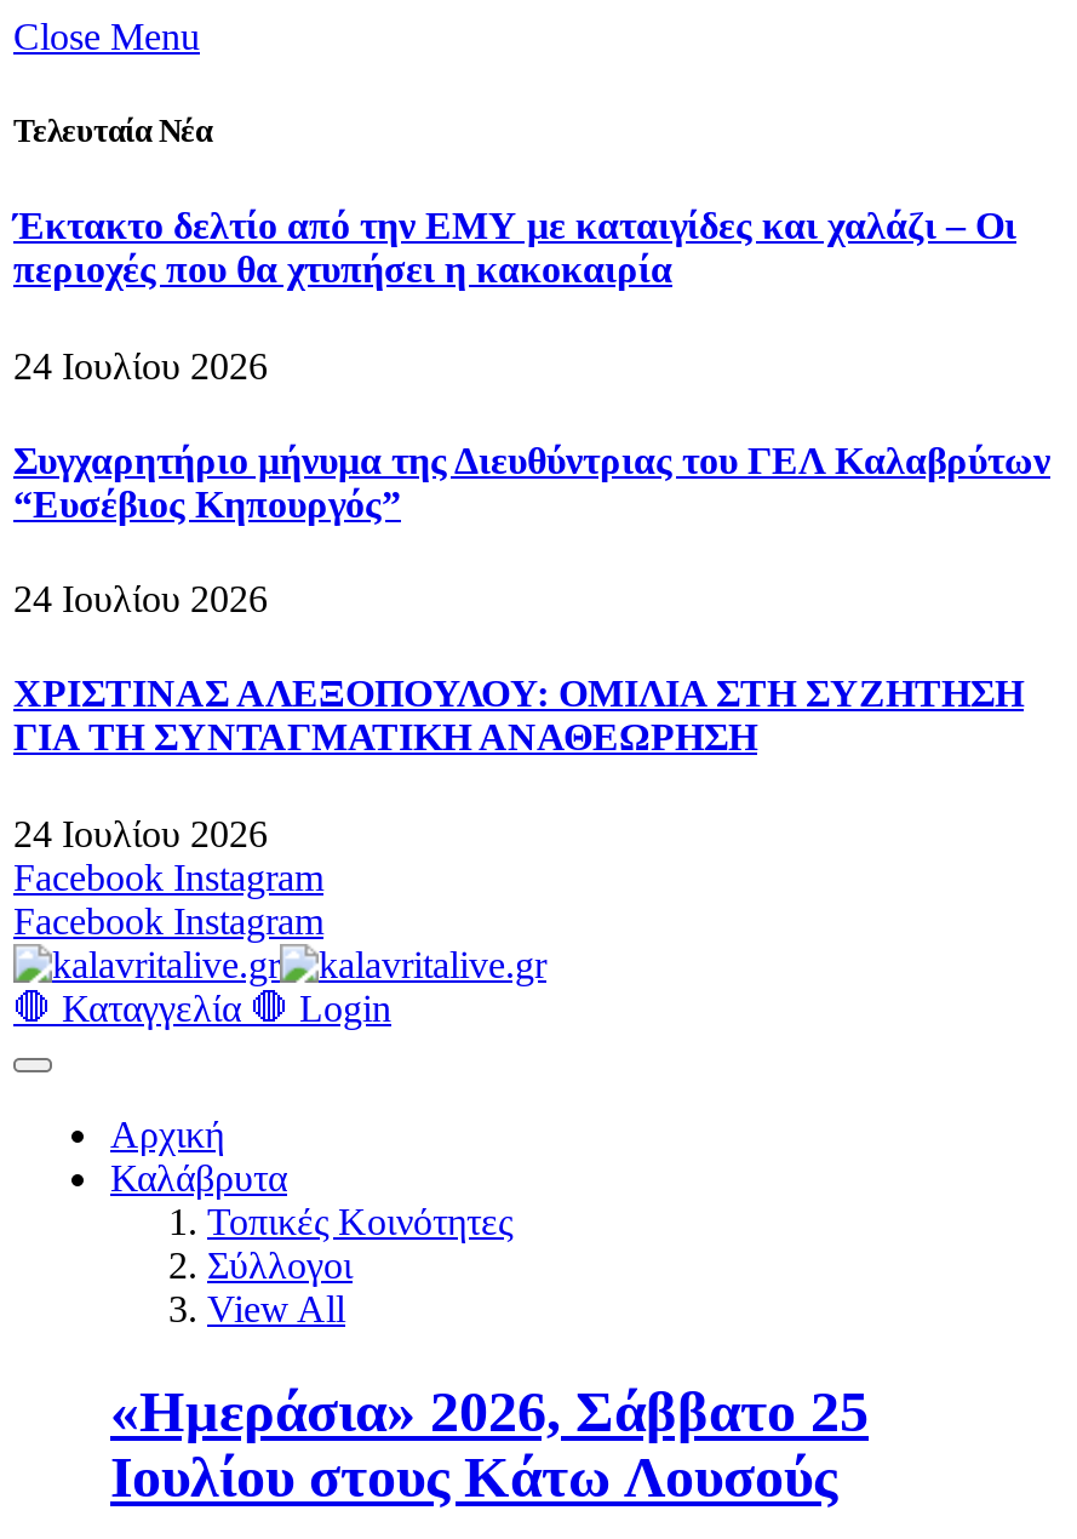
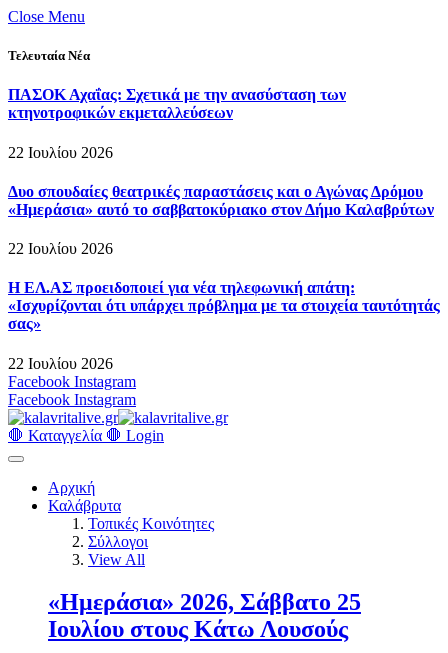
[13,206,1016,290] Έκτακτο δελτίο από την ΕΜΥ με καταιγίδες και χαλάζι – Οι | περιοχές που θα χτυπήσει η κακοκαιρία -> [8,86,346,121] ΠΑΣΟΚ Αχαΐας: Σχετικά με την ανασύσταση των | κτηνοτροφικών εκμεταλλεύσεων
[13,344,268,386] 24 Ιουλίου 2026 -> [8,144,113,161] 22 Ιουλίου 2026
[13,440,1050,524] Συγχαρητήριο μήνυμα της Διευθύντριας του ΓΕΛ Καλαβρύτων | “Ευσέβιος Κηπουργός” -> [8,183,434,218] Δυο σπουδαίες θεατρικές παραστάσεις και ο Αγώνας Δρόμου | «Ημεράσια» αυτό το σαββατοκύριακο στον Δήμο Καλαβρύτων
[13,578,268,619] 24 Ιουλίου 2026 -> [8,240,113,257] 22 Ιουλίου 2026
[13,674,1024,758] ΧΡΙΣΤΙΝΑΣ ΑΛΕΞΟΠΟΥΛΟΥ: ΟΜΙΛΙΑ ΣΤΗ ΣΥΖΗΤΗΣΗ | ΓΙΑ ΤΗ ΣΥΝΤΑΓΜΑΤΙΚΗ ΑΝΑΘΕΩΡΗΣΗ -> [8,279,440,332] Η ΕΛ.ΑΣ προειδοποιεί για νέα τηλεφωνική απάτη: | «Ισχυρίζονται ότι υπάρχει πρόβλημα με τα στοιχεία ταυτότητάς | σας»
[13,812,268,854] 24 Ιουλίου 2026 -> [8,355,113,372] 22 Ιουλίου 2026

